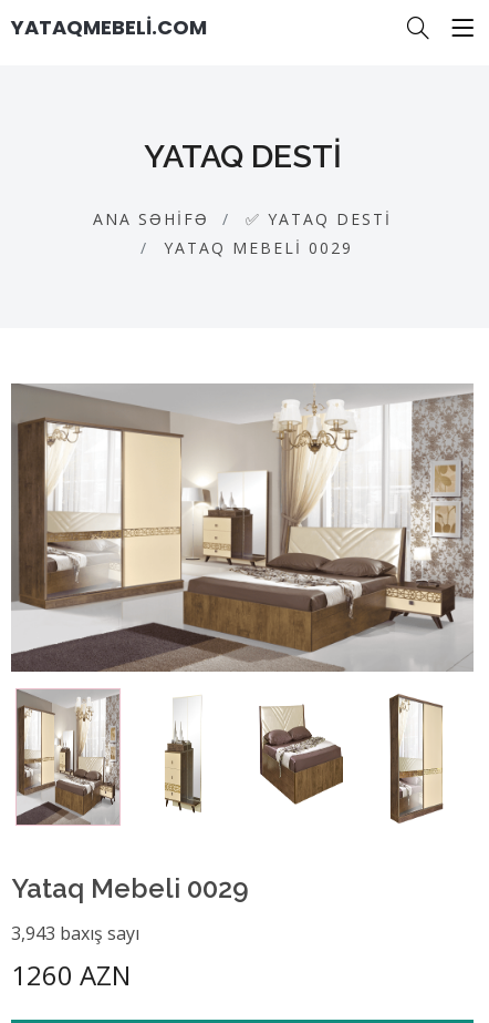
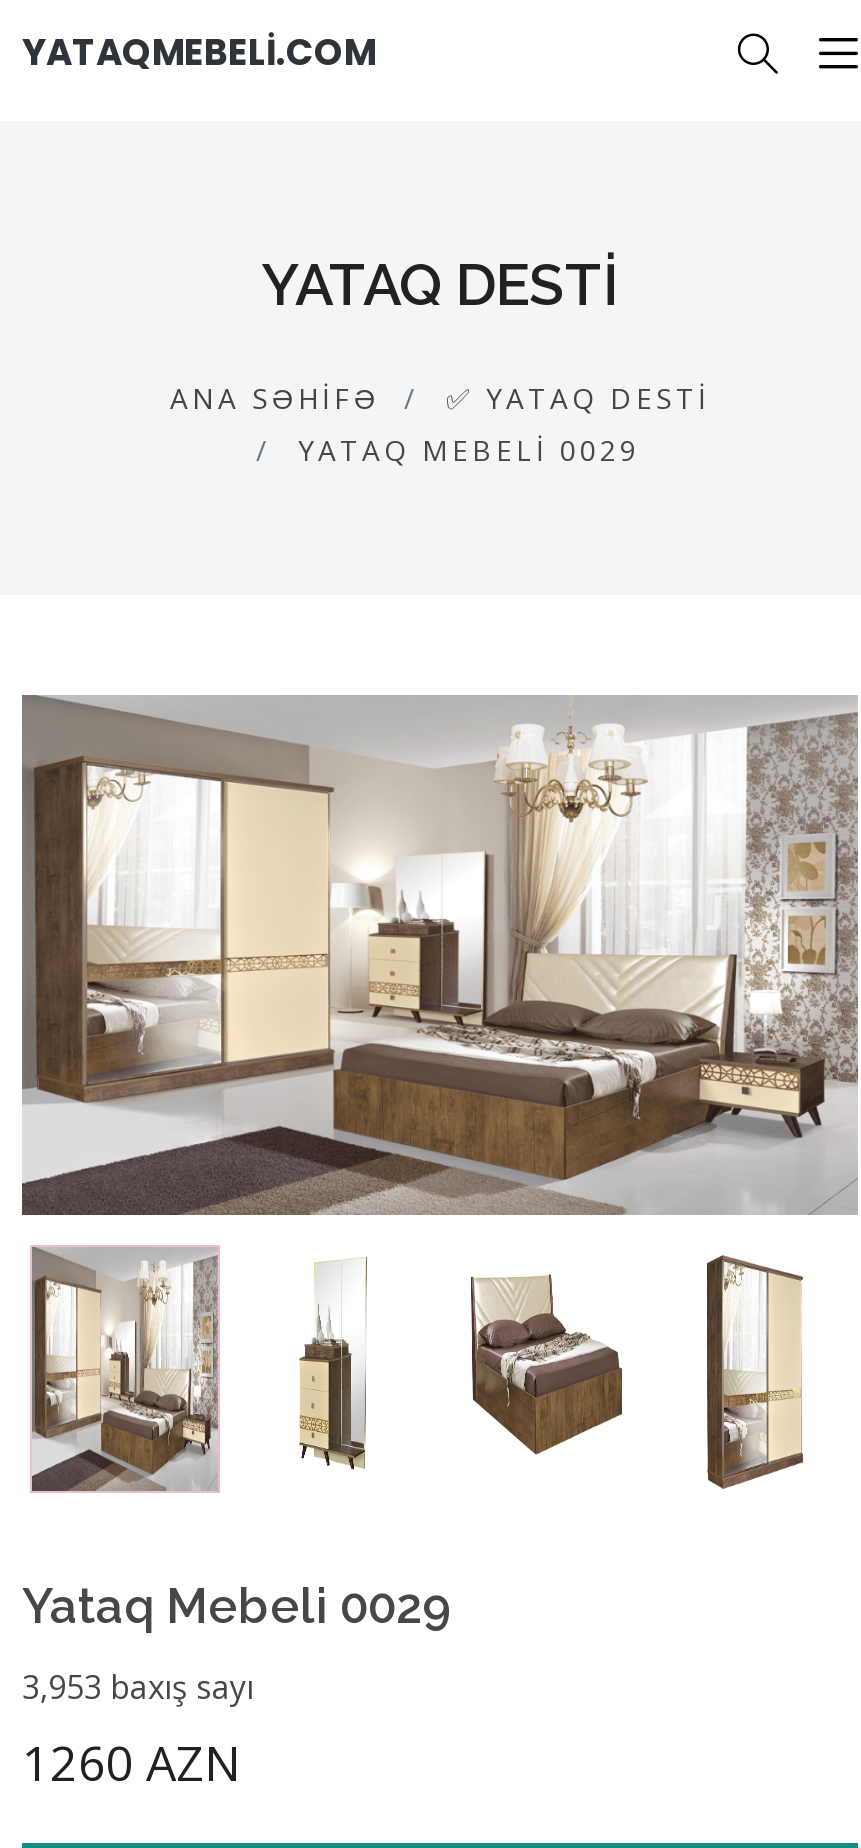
[11,921,139,945] 3,943 baxış sayı -> [22,1665,254,1709] 3,953 baxış sayı

